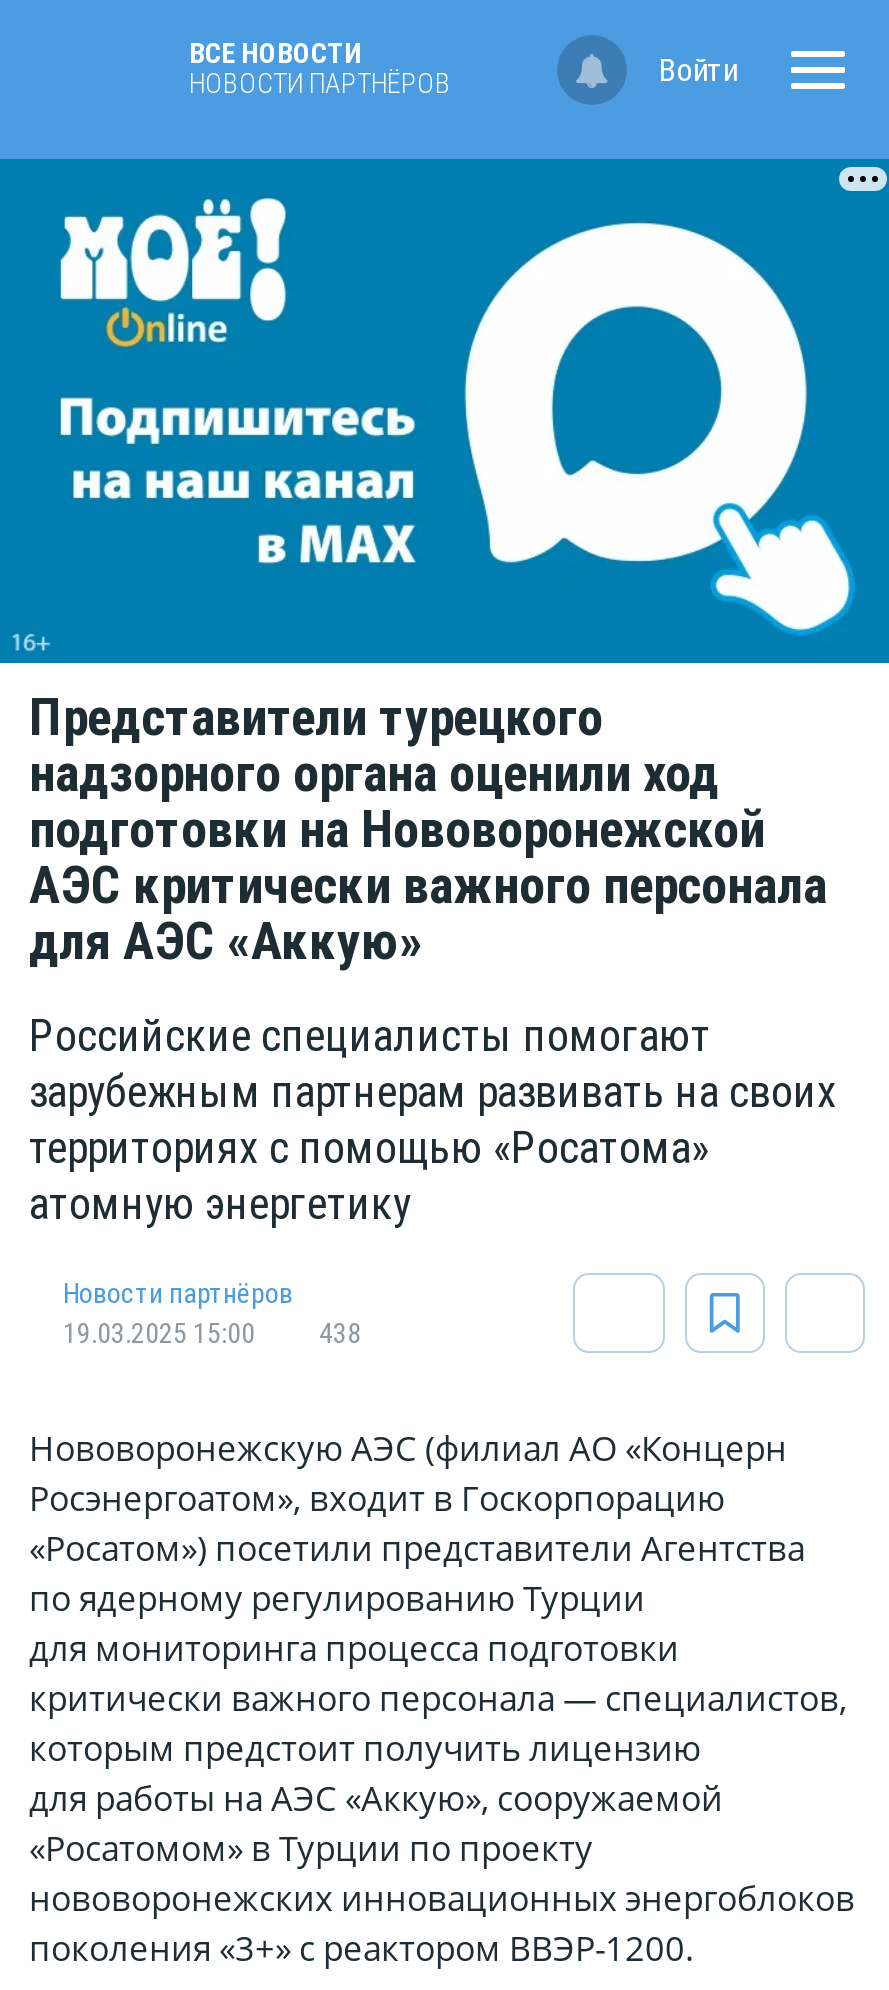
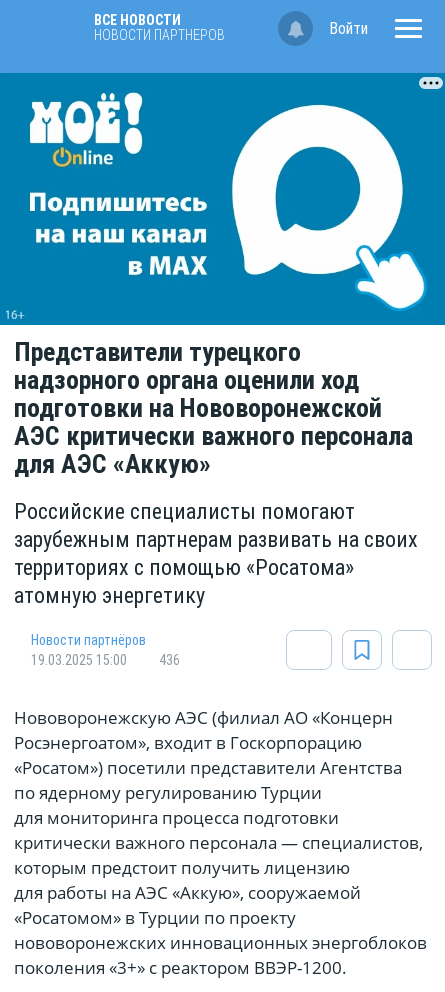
[63,1318,361,1350] 19.03.2025 15:00 438 -> [31,652,180,668] 19.03.2025 15:00 436

